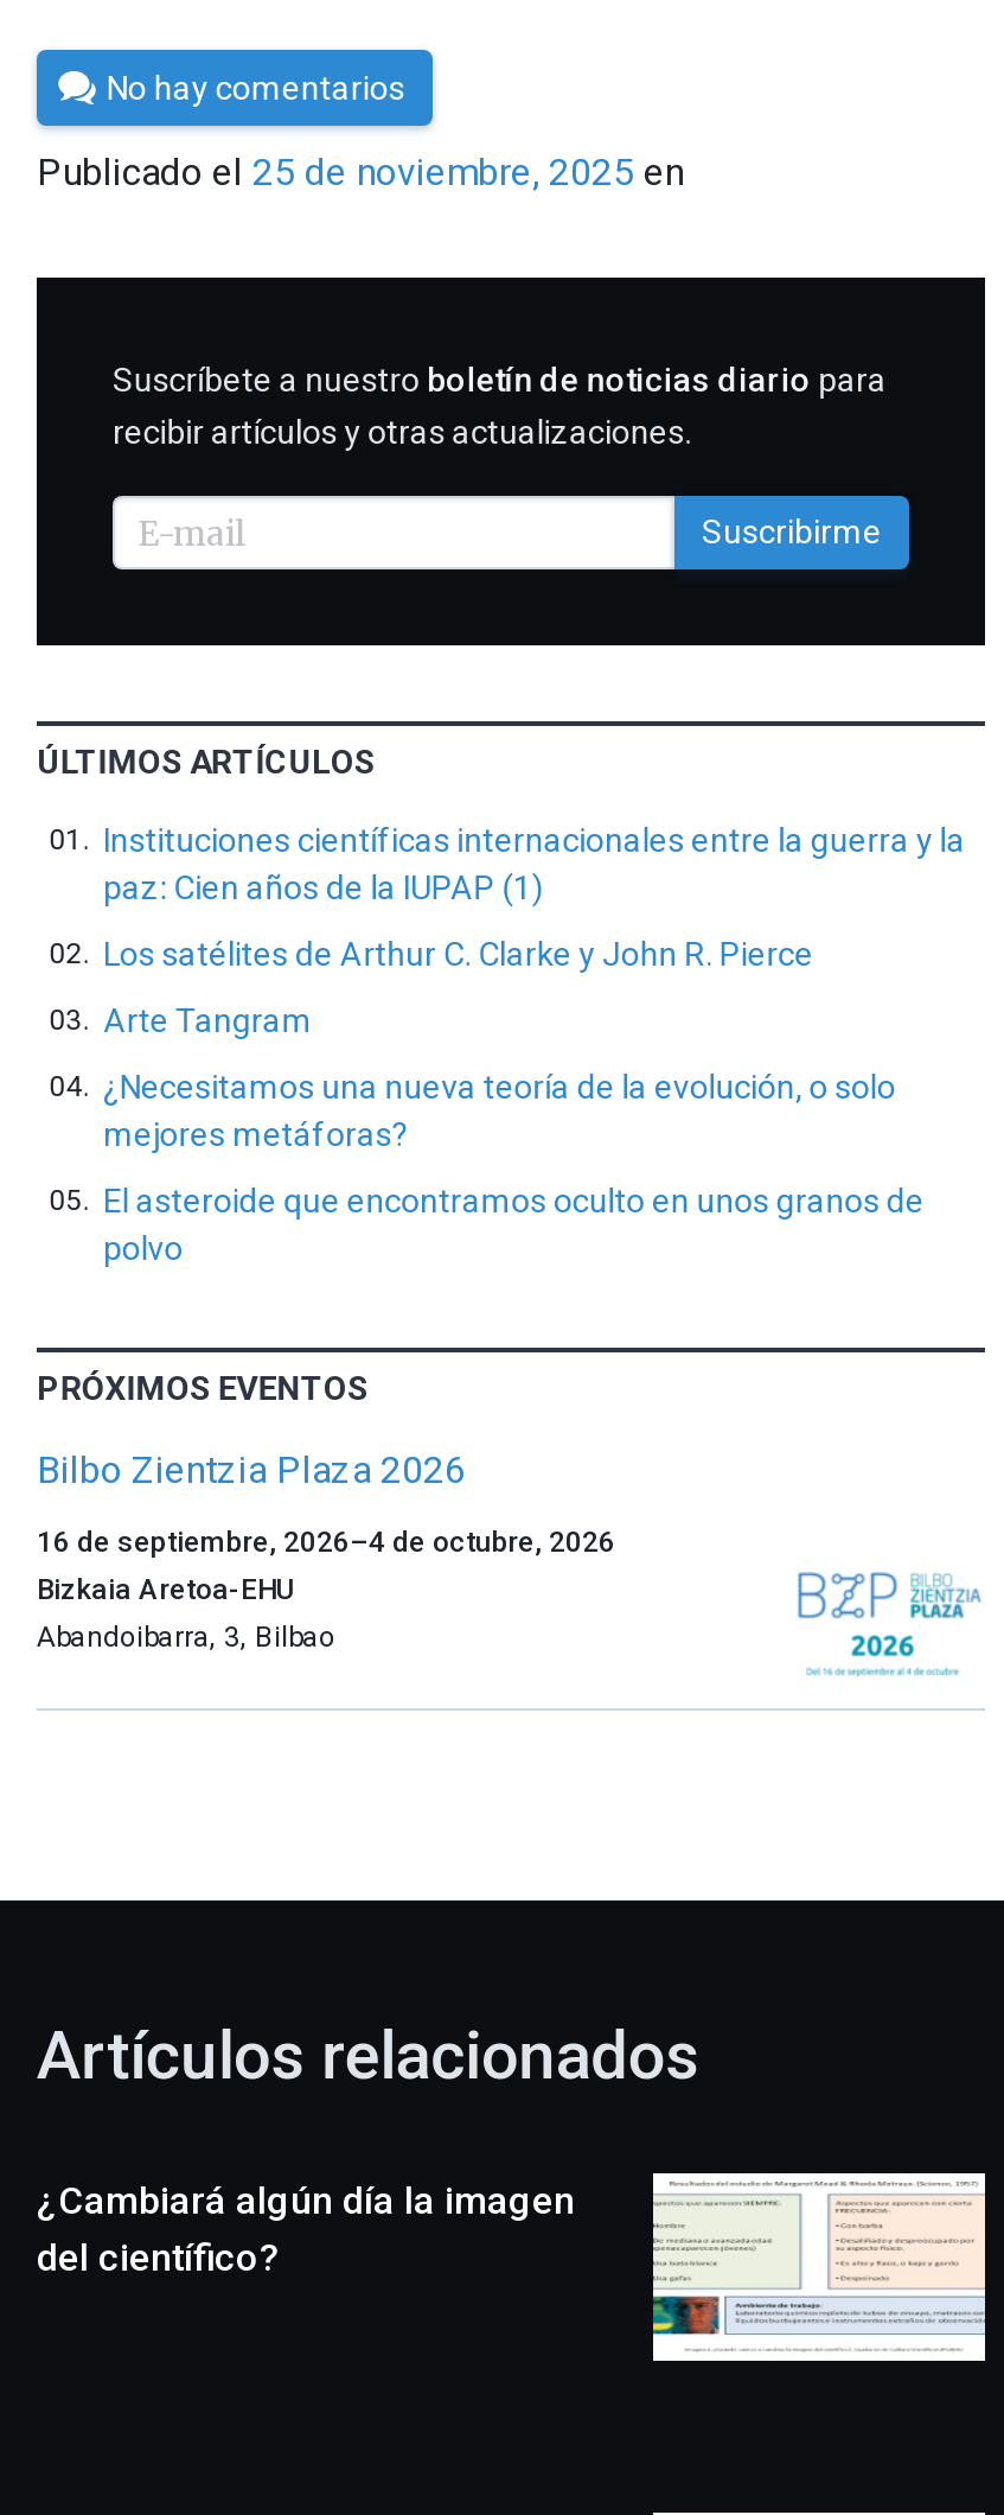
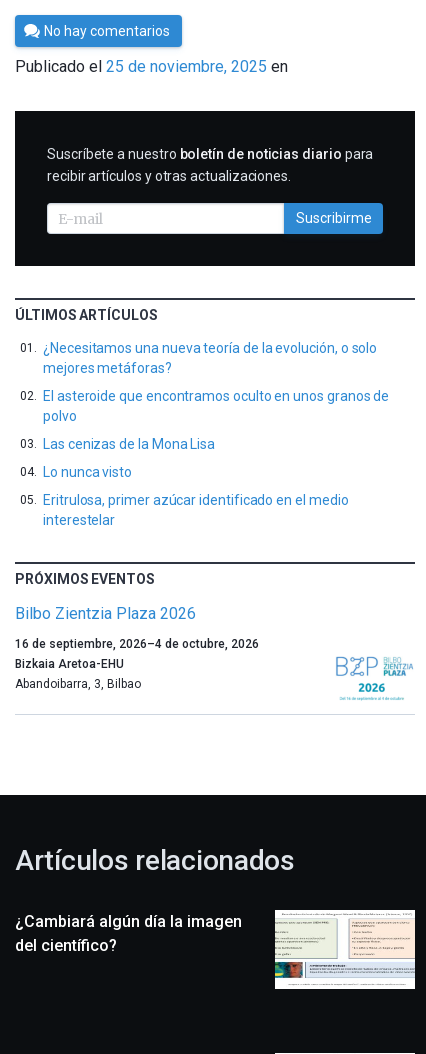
[103,822,965,1040] Instituciones científicas internacionales entre la guerra y la | paz: Cien años de la IUPAP (1) | Los satélites de Arthur C. Clarke y John R. Pierce | Arte Tangram -> none
moved [103,1069,924,1268] -> [43,340,389,424]: ¿Necesitamos una nueva teoría de la evolución, o solo | mejores metáforas? | El asteroide que encontramos oculto en unos granos de | polvo
none -> [43,436,348,528] Las cenizas de la Mona Lisa | Lo nunca visto | Eritrulosa, primer azúcar identificado en el medio | interestelar

